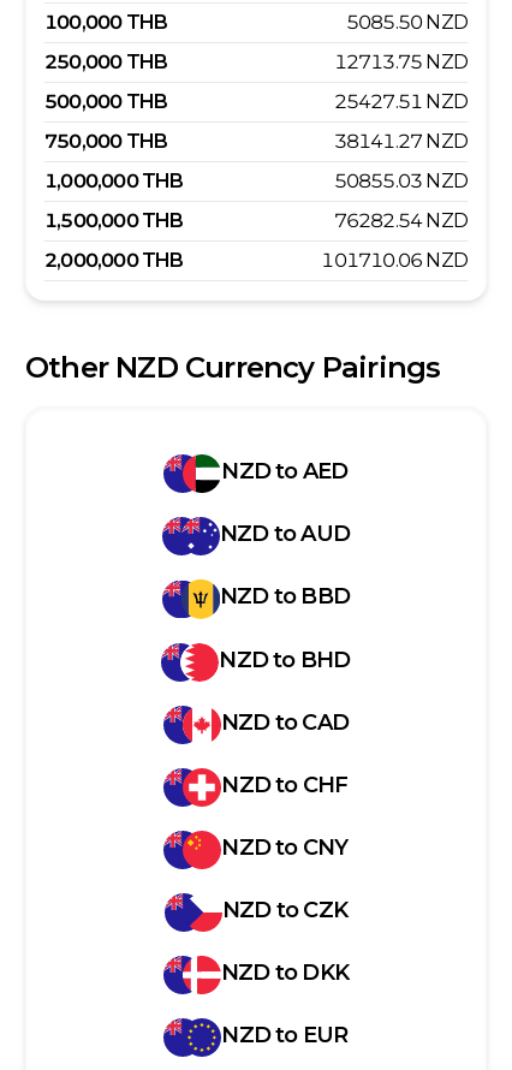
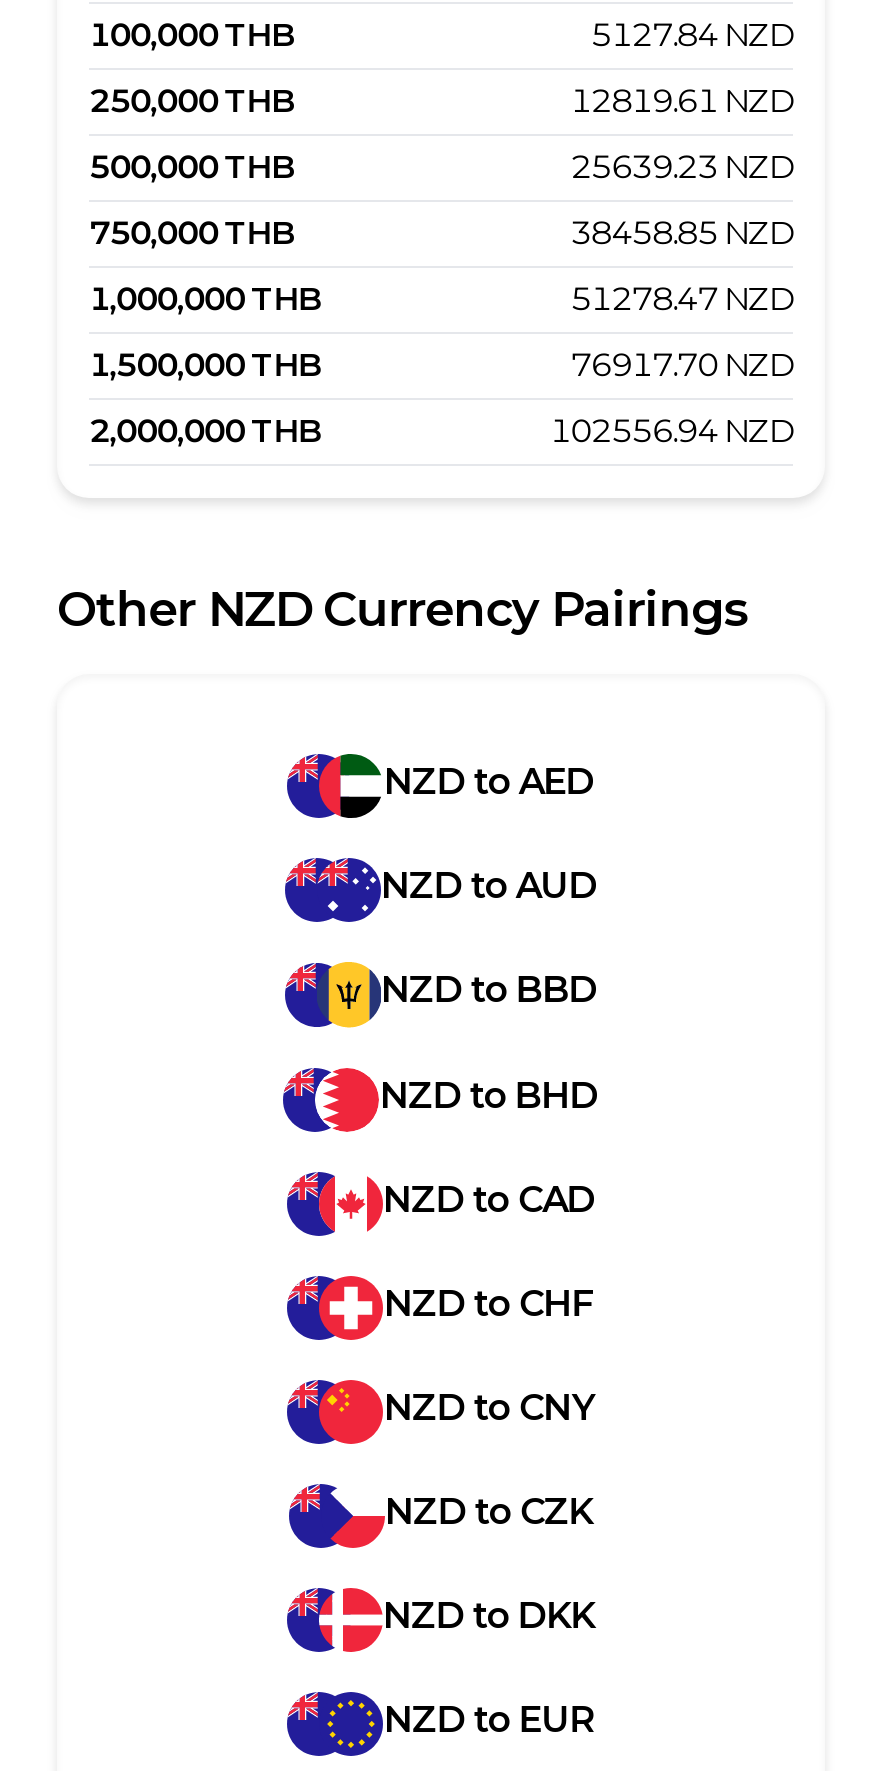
[346,11,468,34] 5085.50 NZD -> [591,16,793,54] 5127.84 NZD
[334,50,468,73] 12713.75 NZD -> [570,82,793,120] 12819.61 NZD
[334,90,468,113] 25427.51 NZD -> [570,148,793,186] 25639.23 NZD
[334,130,468,153] 38141.27 NZD -> [570,214,793,252] 38458.85 NZD
[334,170,468,192] 50855.03 NZD -> [570,280,793,318] 51278.47 NZD
[334,209,468,232] 76282.54 NZD -> [570,346,793,384] 76917.70 NZD
[321,249,468,272] 101710.06 NZD -> [550,412,793,450] 102556.94 NZD

